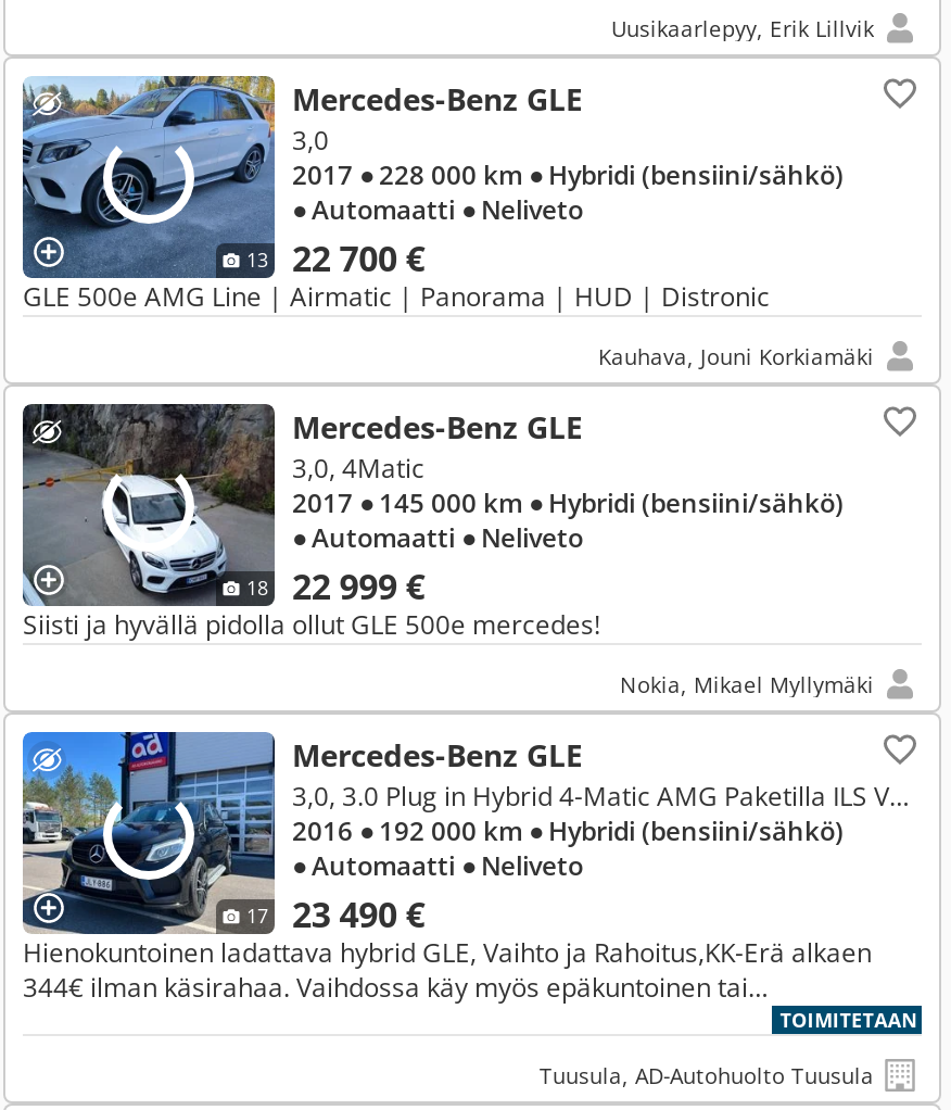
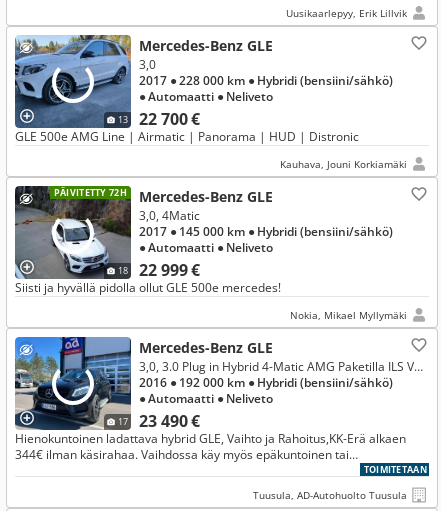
none -> [54,186,127,199] PÄIVITETTY 72H

